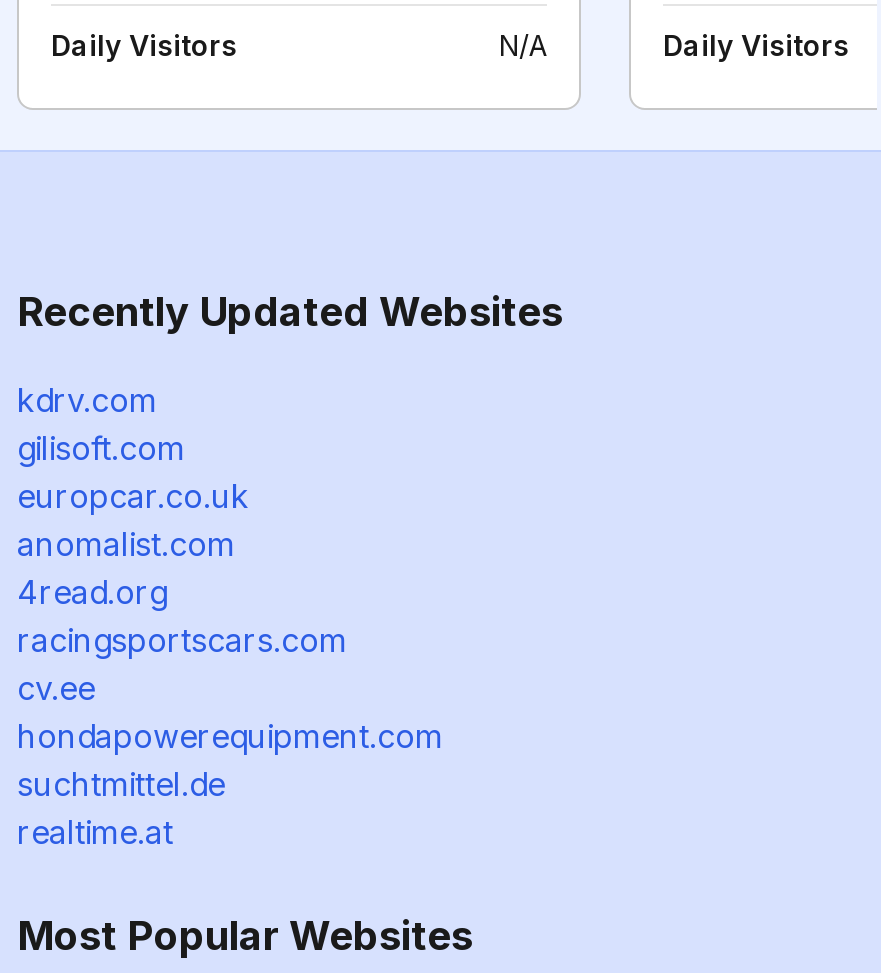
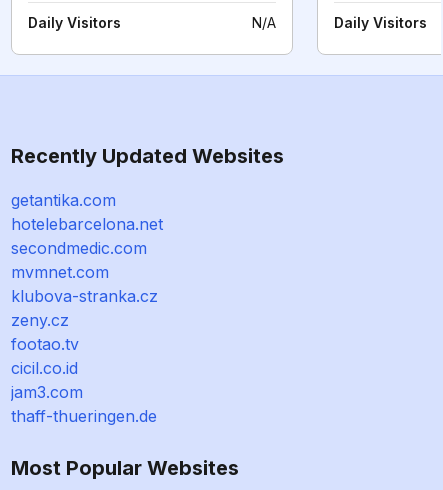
[17,380,443,852] kdrv.com | gilisoft.com | europcar.co.uk | anomalist.com | 4read.org | racingsportscars.com | cv.ee | hondapowerequipment.com | suchtmittel.de | realtime.at -> [11,190,163,426] getantika.com | hotelebarcelona.net | secondmedic.com | mvmnet.com | klubova-stranka.cz | zeny.cz | footao.tv | cicil.co.id | jam3.com | thaff-thueringen.de

